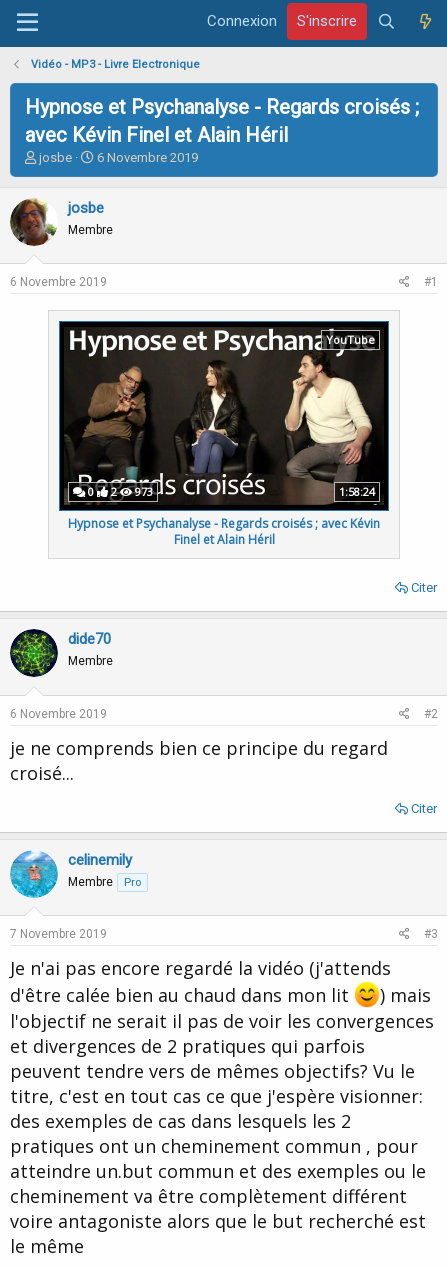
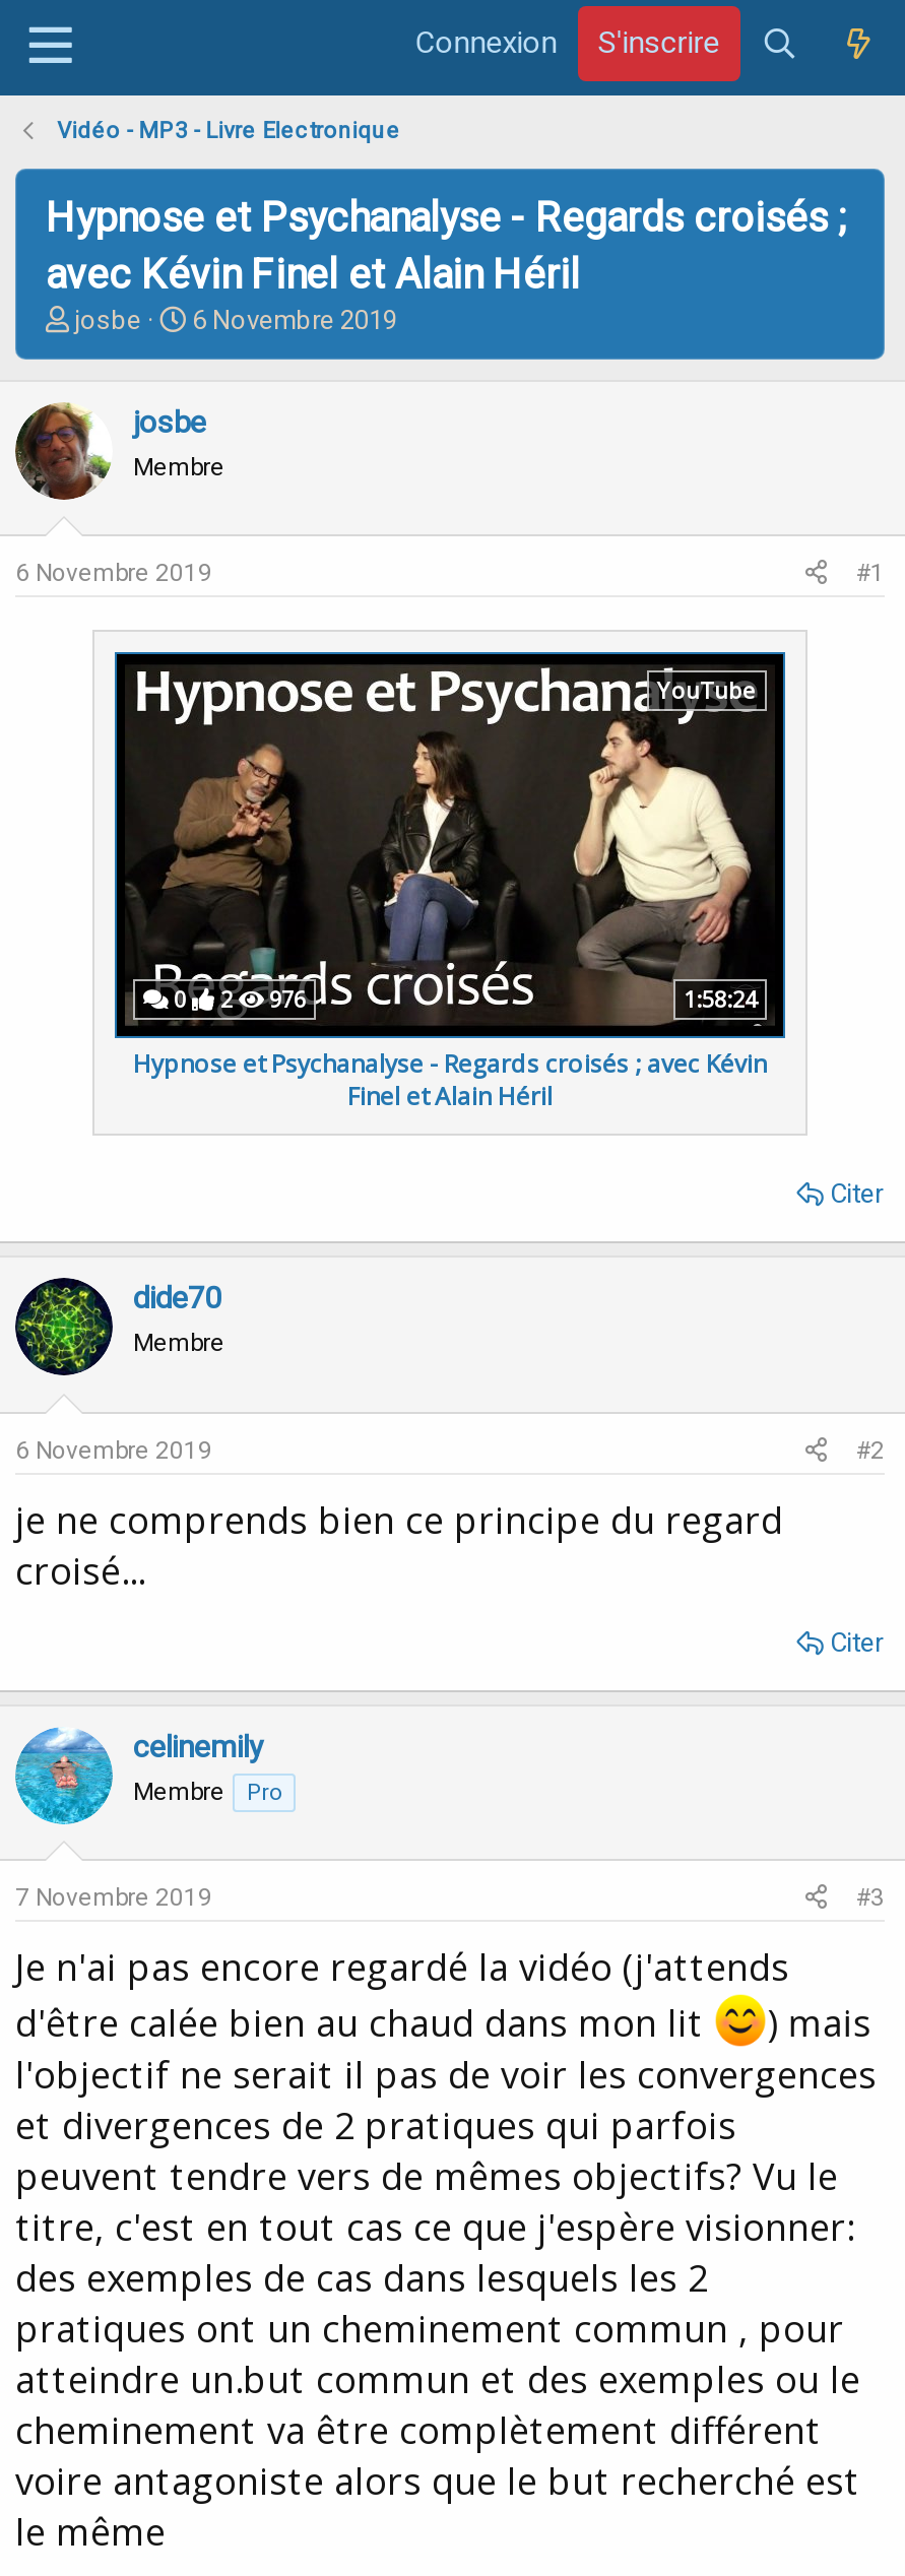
[132,484,153,499] 973 -> [263,984,306,1015] 976

